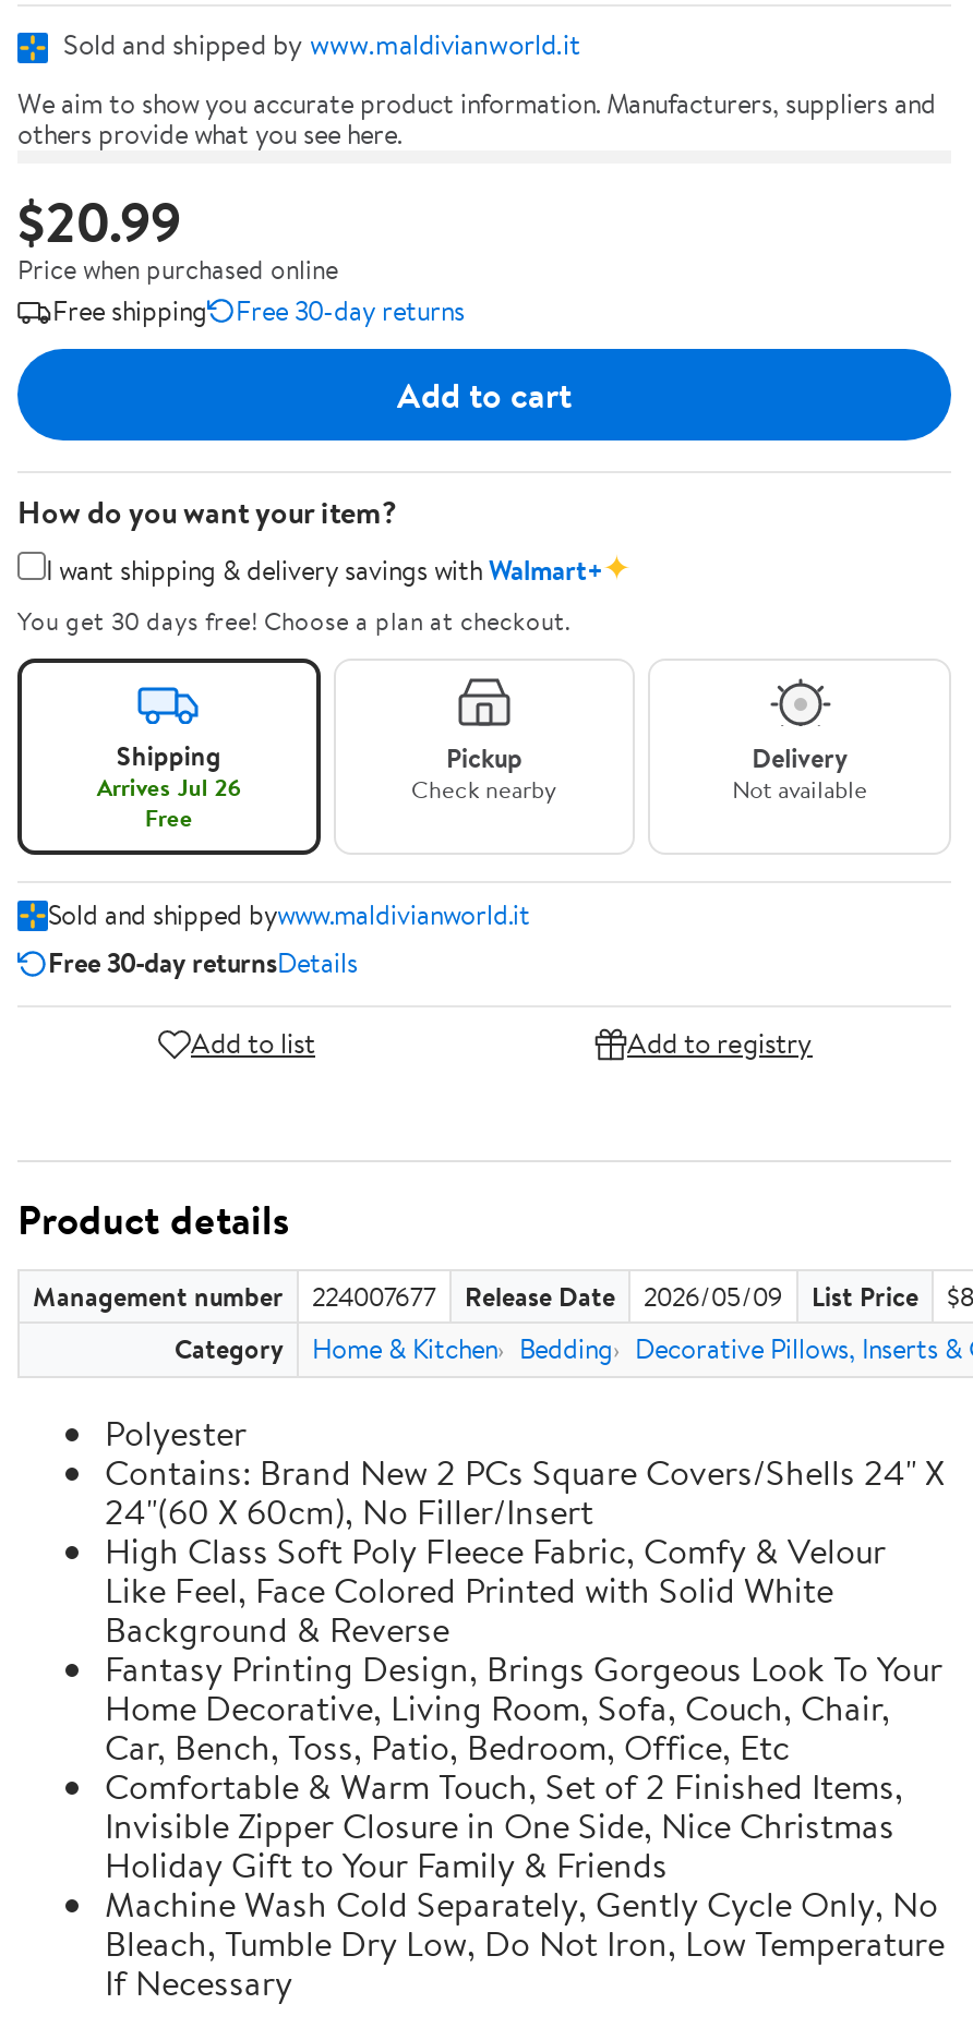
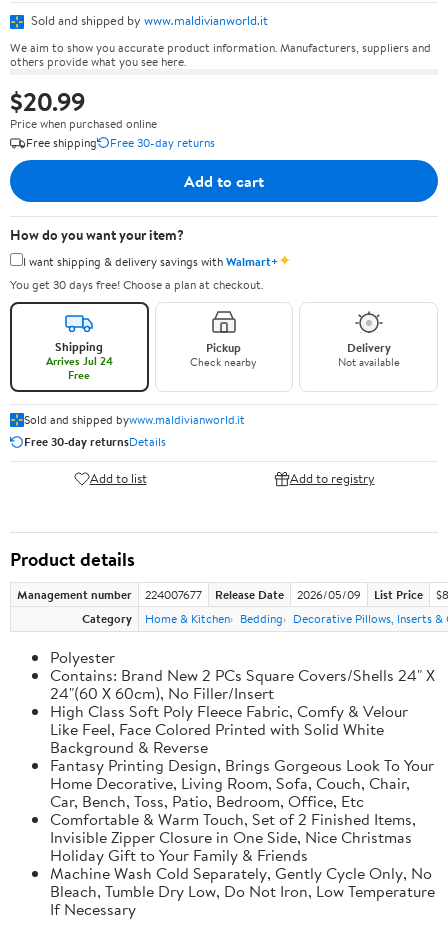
[97,770,241,805] Arrives Jul 26 -> [46,353,113,369] Arrives Jul 24

